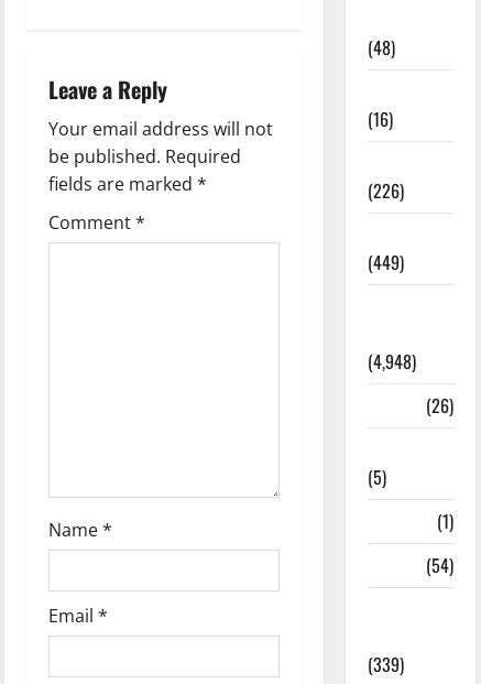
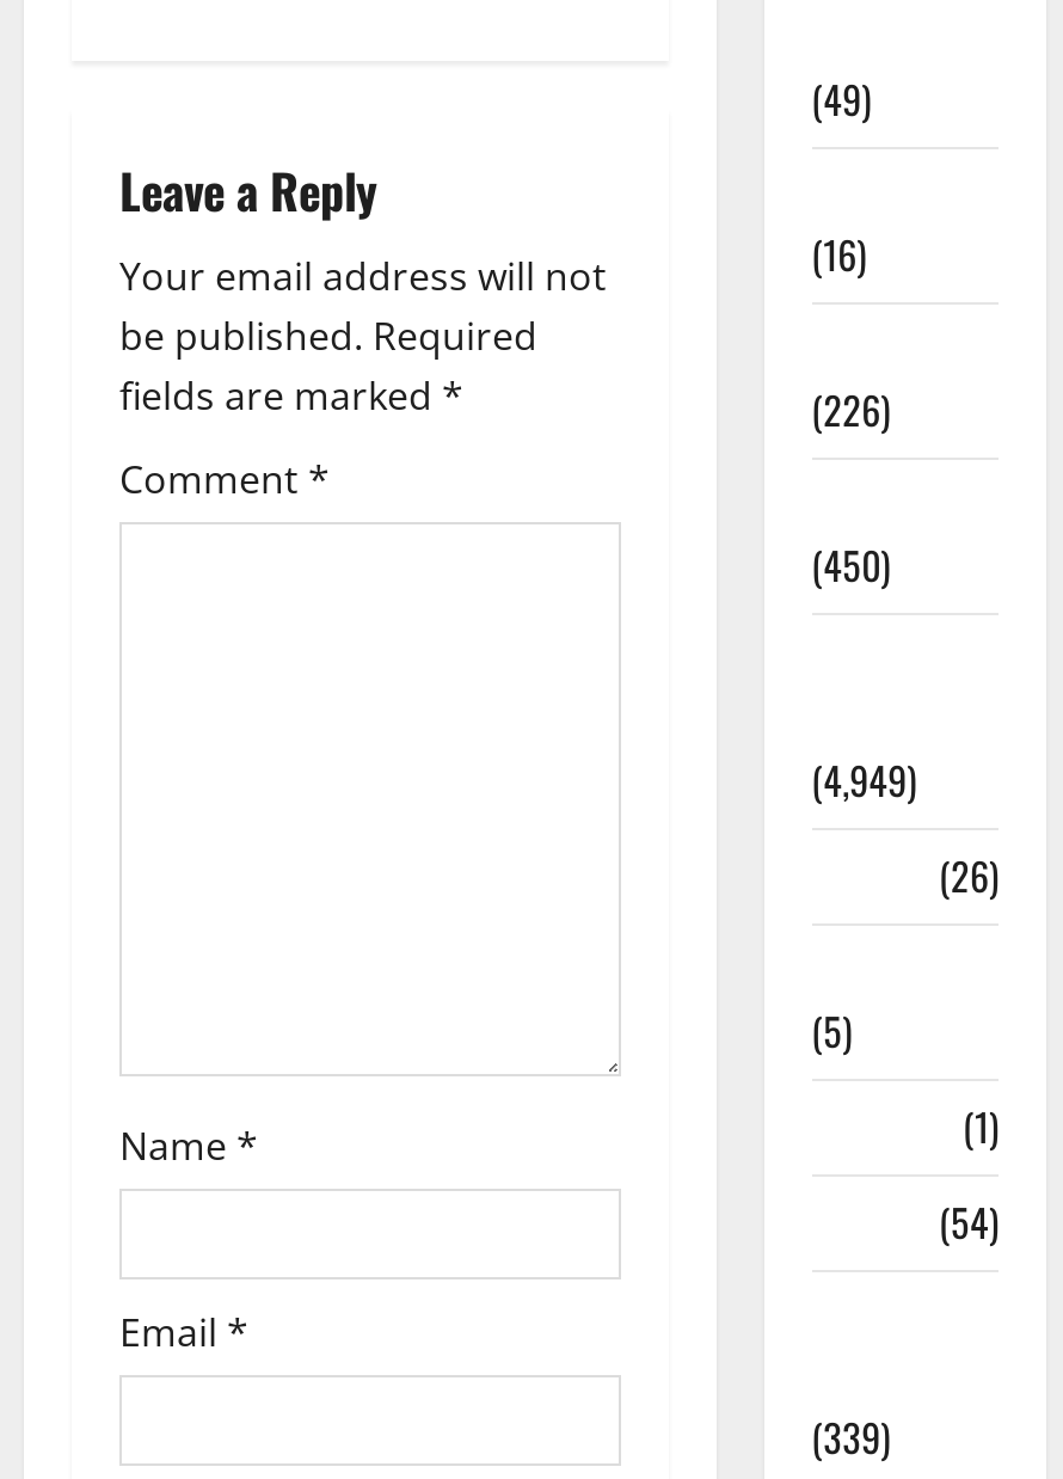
[367,34,395,61] (48) -> [811,72,871,129] (49)
[367,249,404,275] (449) -> [811,538,890,595] (450)
[367,348,416,375] (4,948) -> [811,753,916,810] (4,949)

